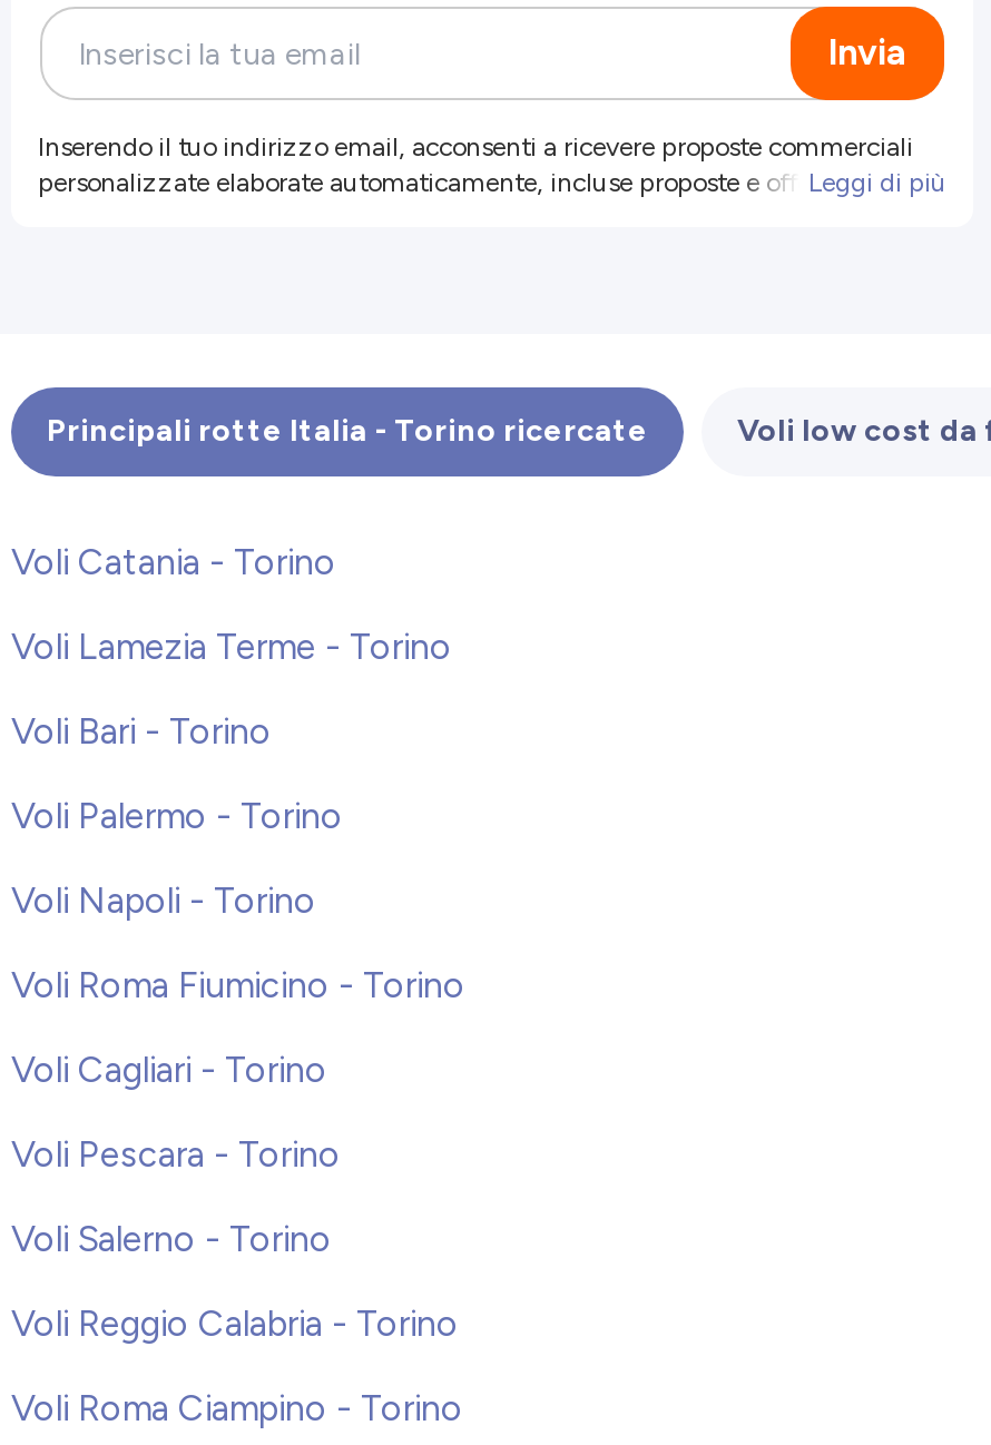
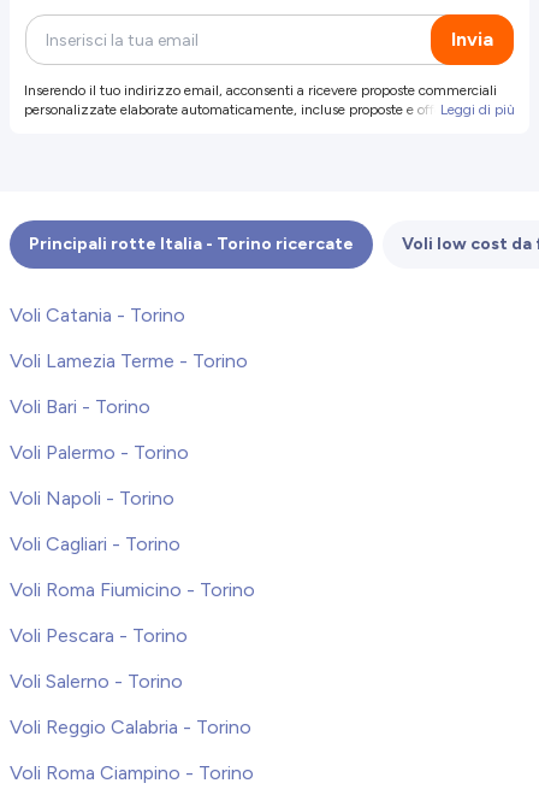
moved [11,965,465,1007] -> [10,578,255,601]: Voli Roma Fiumicino - Torino
moved [11,1049,327,1091] -> [10,533,180,556]: Voli Cagliari - Torino

